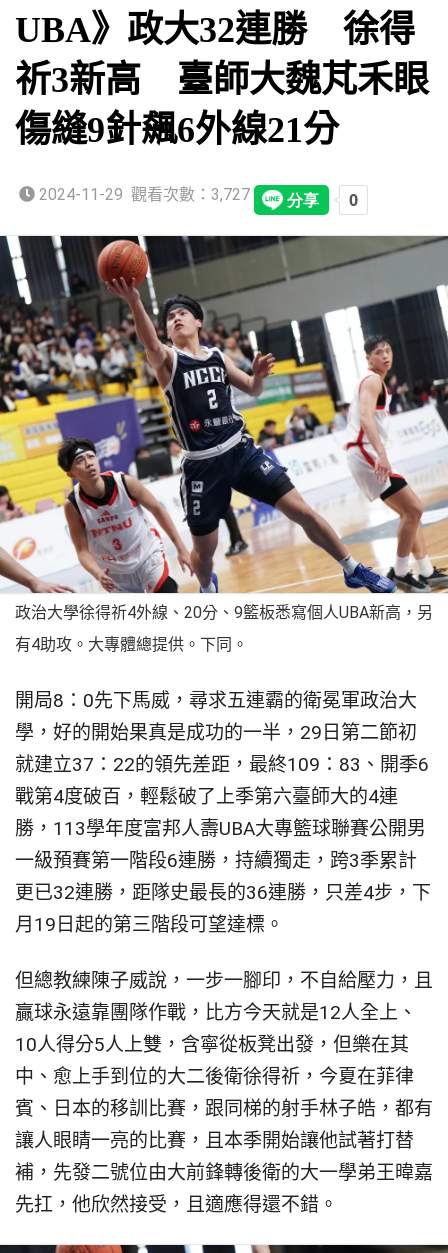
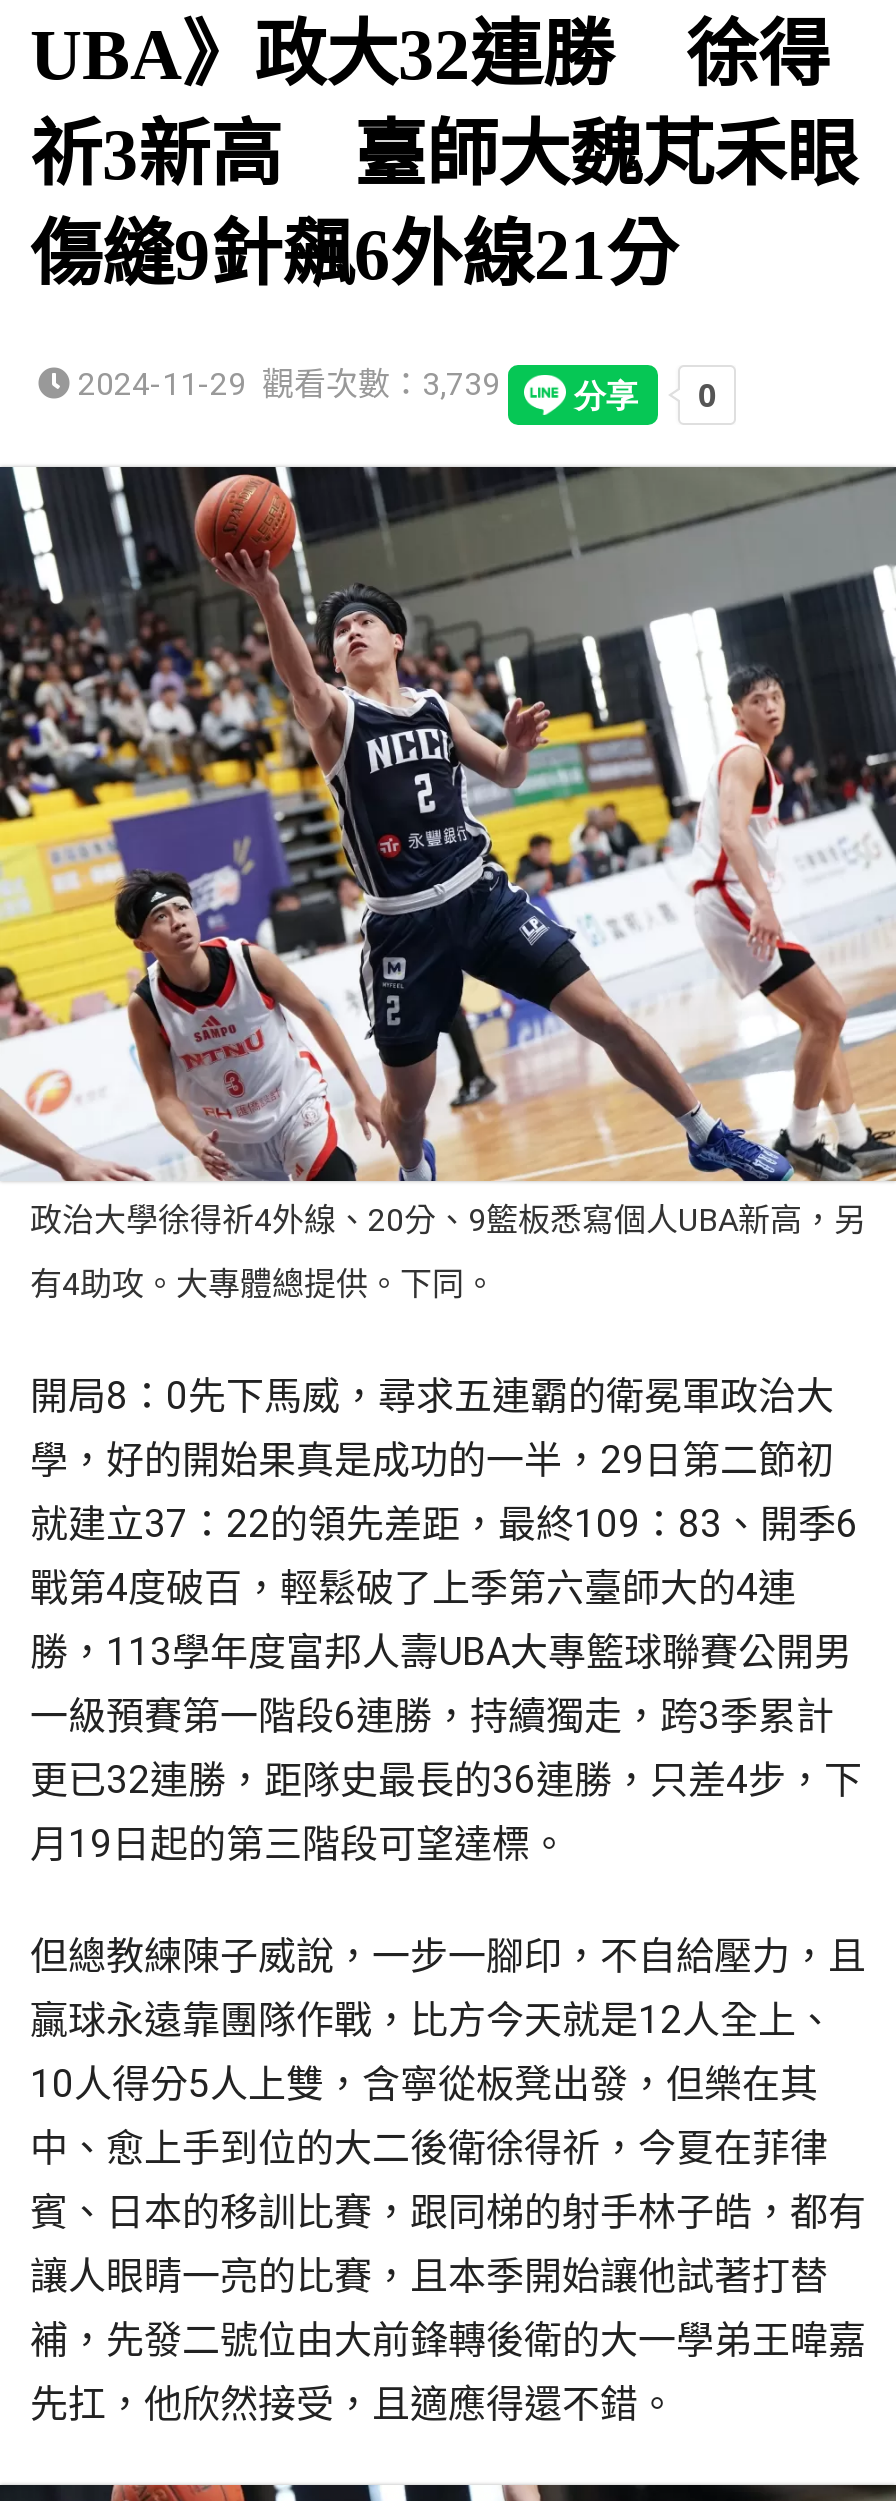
[35,185,250,204] 2024-11-29 觀看次數：3,727 -> [70,365,500,403] 2024-11-29 觀看次數：3,739

